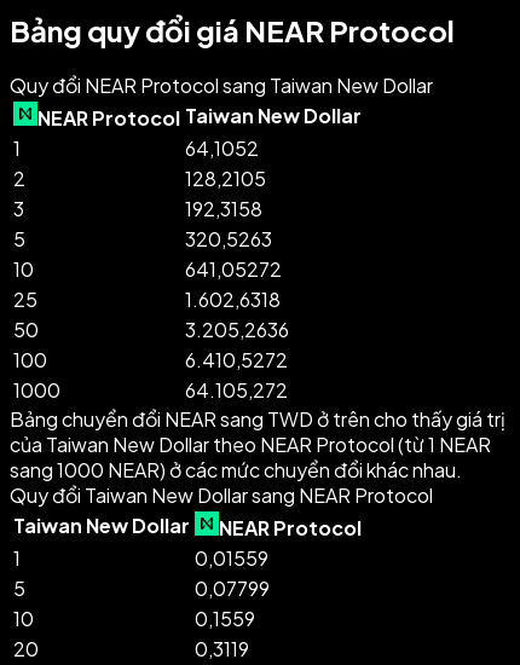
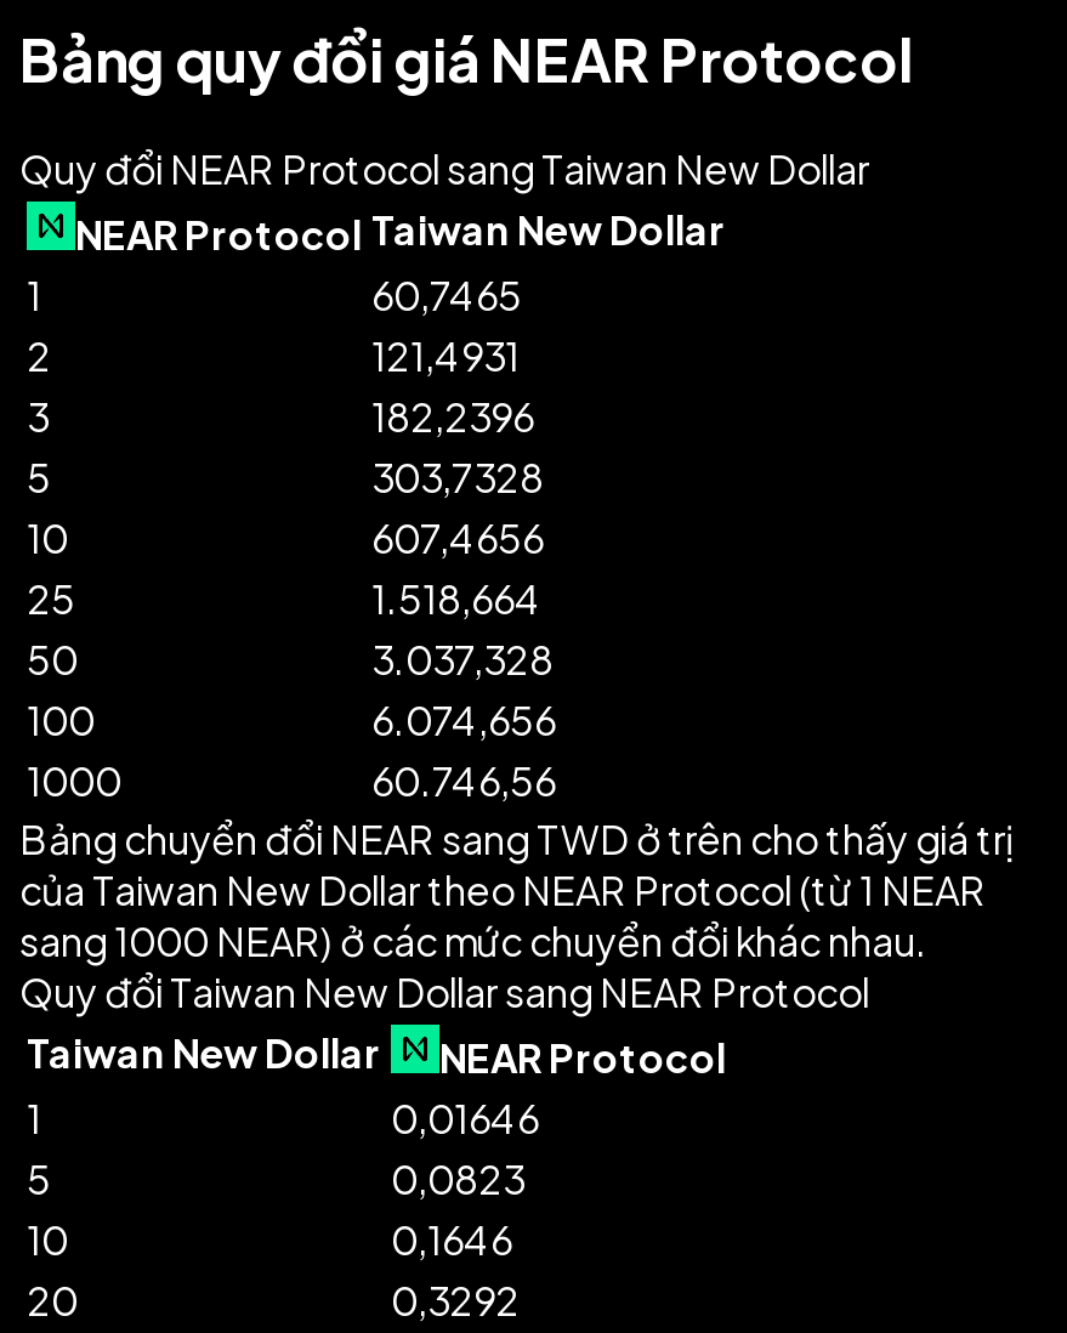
[185,135,259,161] 64,1052 -> [371,269,522,320] 60,7465
[185,166,266,191] 128,2105 -> [371,330,520,381] 121,4931
[185,196,262,221] 192,3158 -> [371,391,534,442] 182,2396
[185,226,272,251] 320,5263 -> [371,451,544,502] 303,7328
[185,256,282,282] 641,05272 -> [371,512,544,563] 607,4656
[185,286,281,312] 1.602,6318 -> [371,573,541,624] 1.518,664
[185,317,289,342] 3.205,2636 -> [371,633,554,684] 3.037,328
[185,347,288,372] 6.410,5272 -> [371,694,556,745] 6.074,656
[185,377,288,403] 64.105,272 -> [371,755,556,806] 60.746,56
[195,545,268,571] 0,01559 -> [391,1092,539,1143] 0,01646
[195,575,270,601] 0,07799 -> [391,1153,524,1204] 0,0823
[195,606,255,631] 0,1559 -> [391,1214,512,1265] 0,1646
[195,636,249,661] 0,3119 -> [391,1274,520,1325] 0,3292

